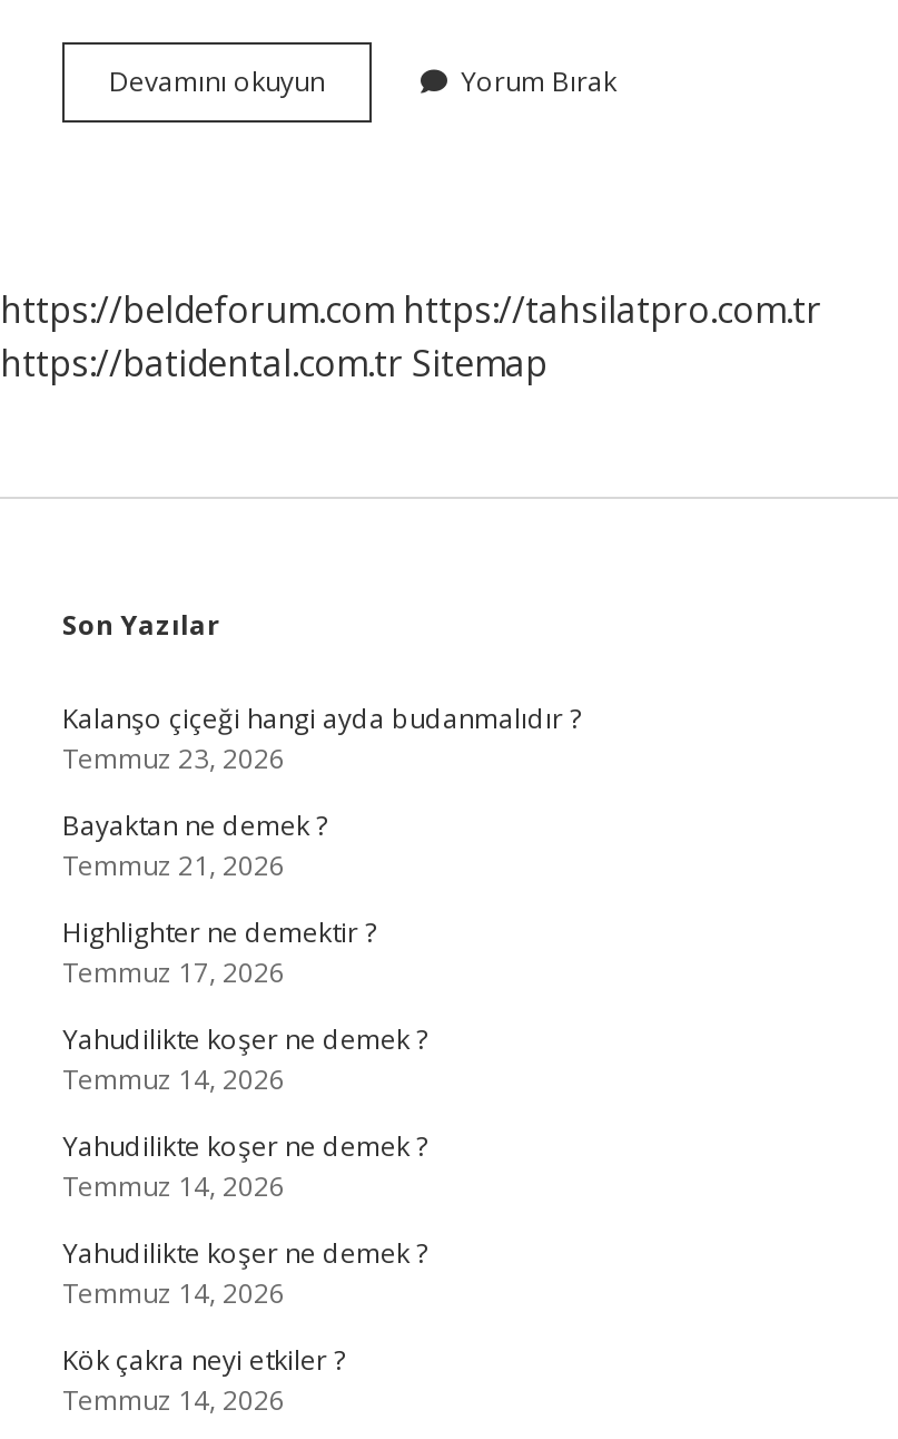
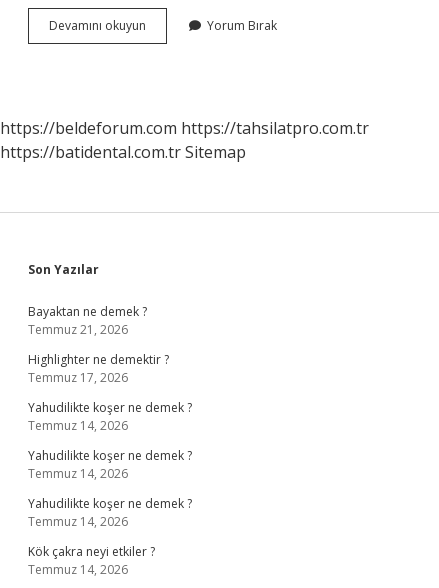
[62,699,581,777] Kalanşo çiçeği hangi ayda budanmalıdır ? | Temmuz 23, 2026 -> none

